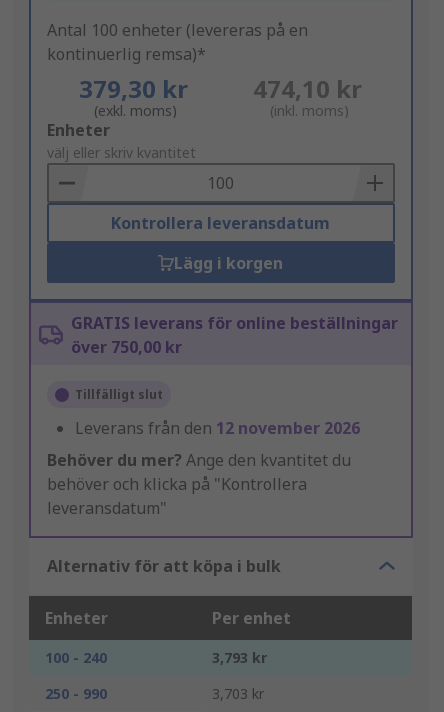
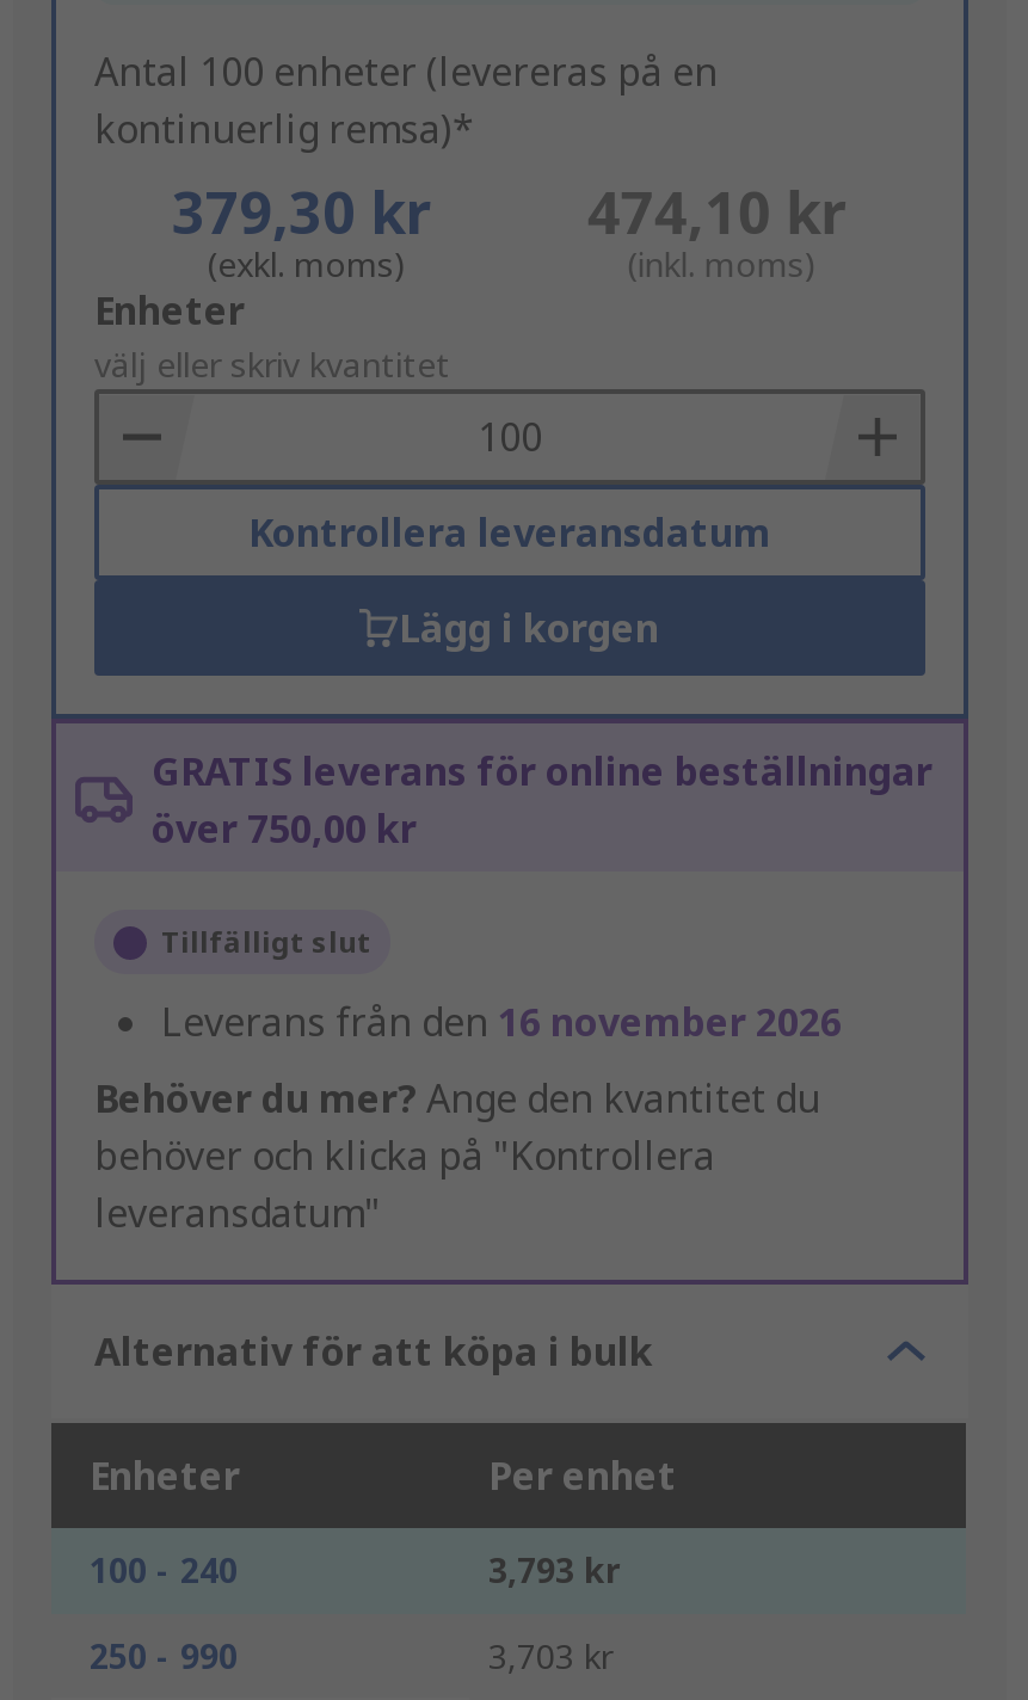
[75,417,360,439] Leverans från den 12 november 2026 -> [161,997,842,1049] Leverans från den 16 november 2026

